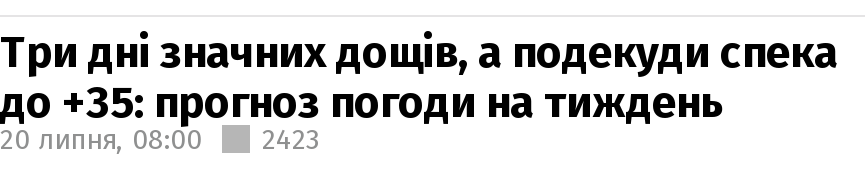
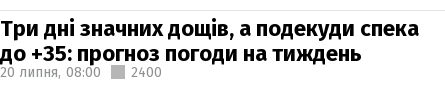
[0,122,320,156] 20 липня, 08:00 2423 -> [0,63,162,80] 20 липня, 08:00 2400

